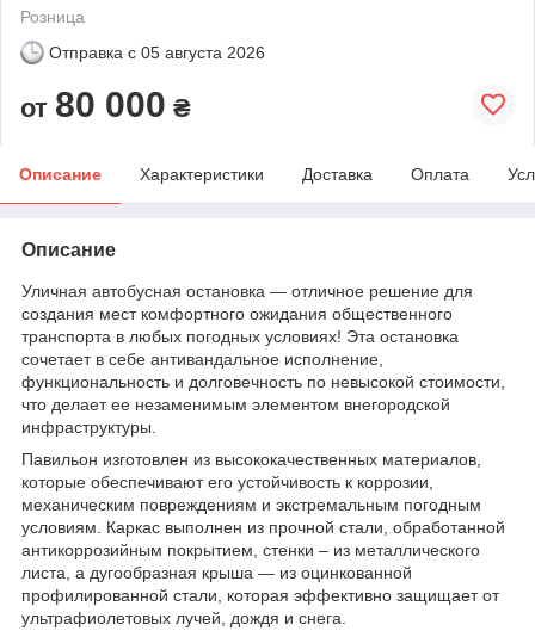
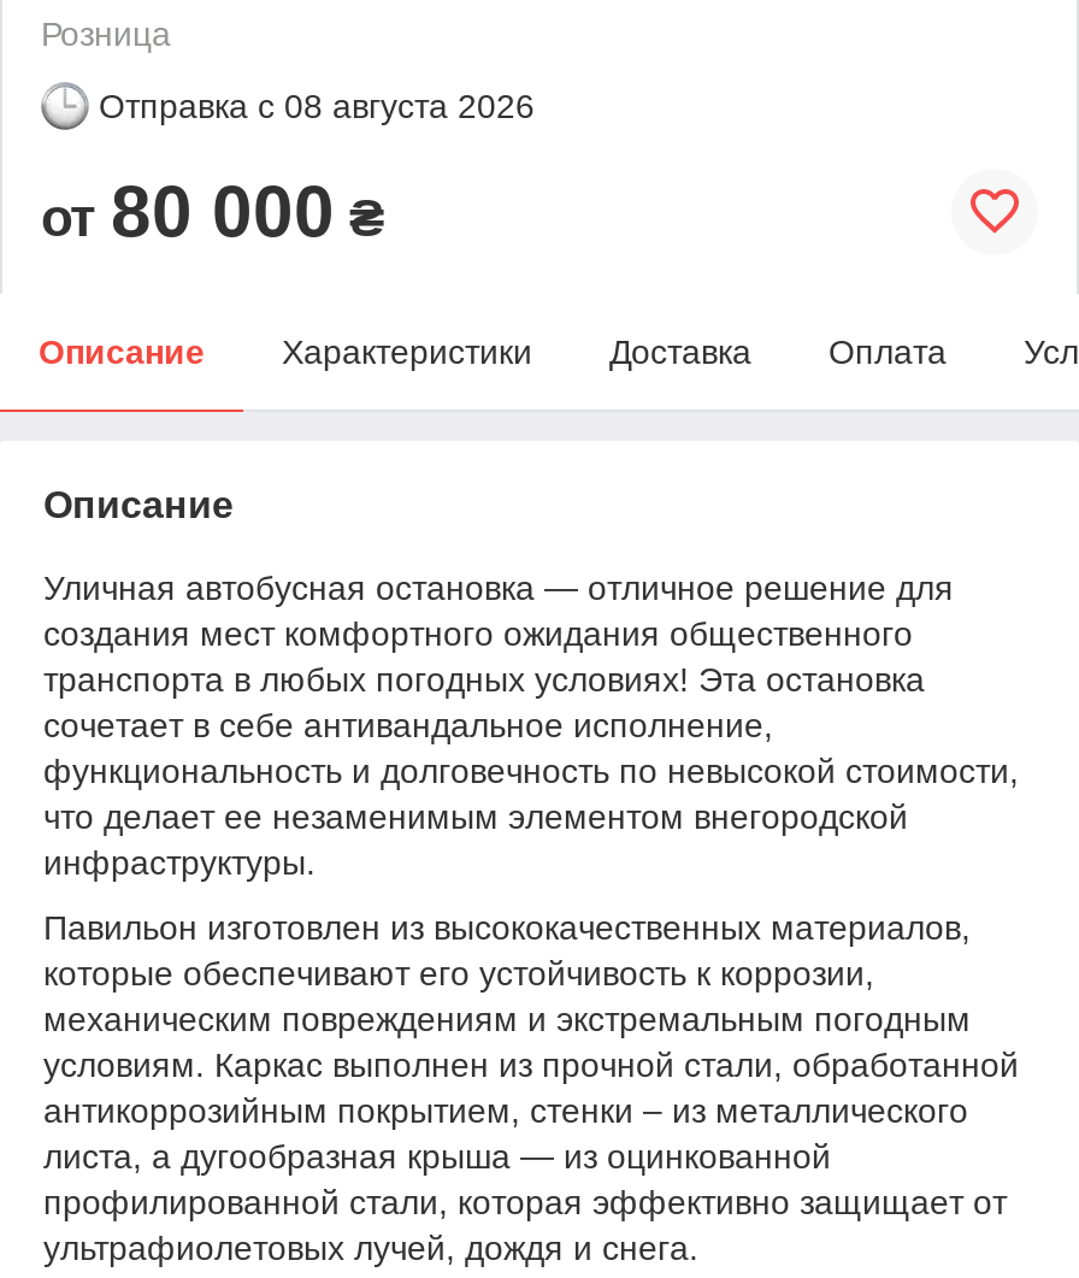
[49,43,265,62] Отправка с 05 августа 2026 -> [99,86,535,125] Отправка с 08 августа 2026

